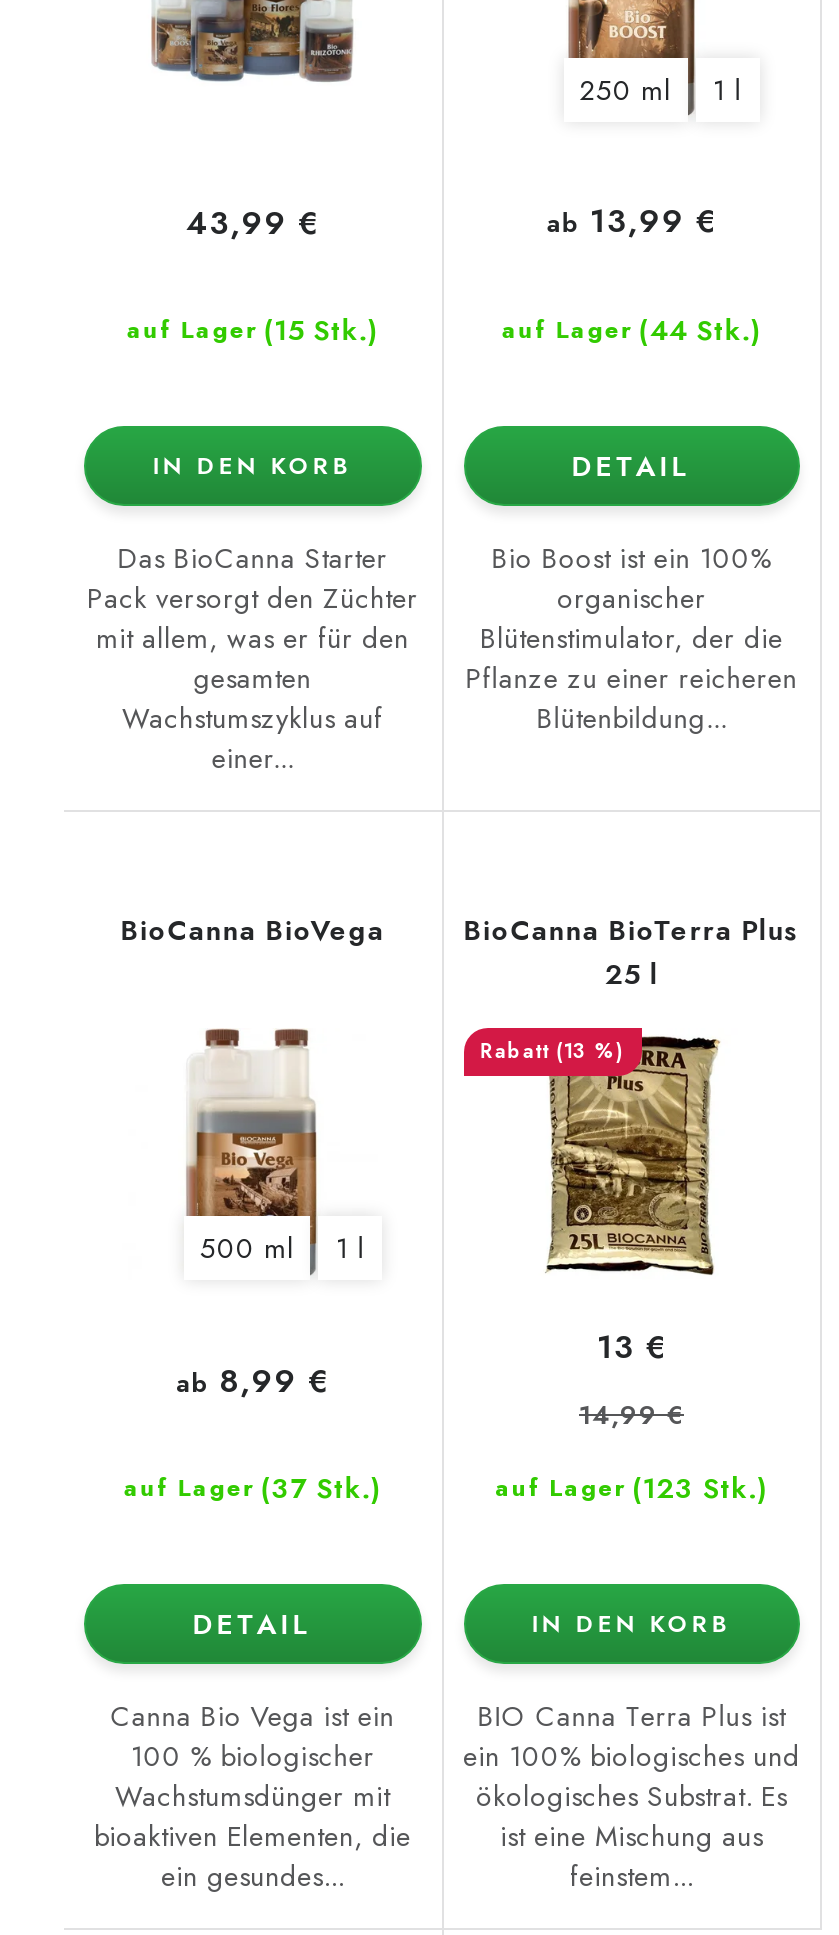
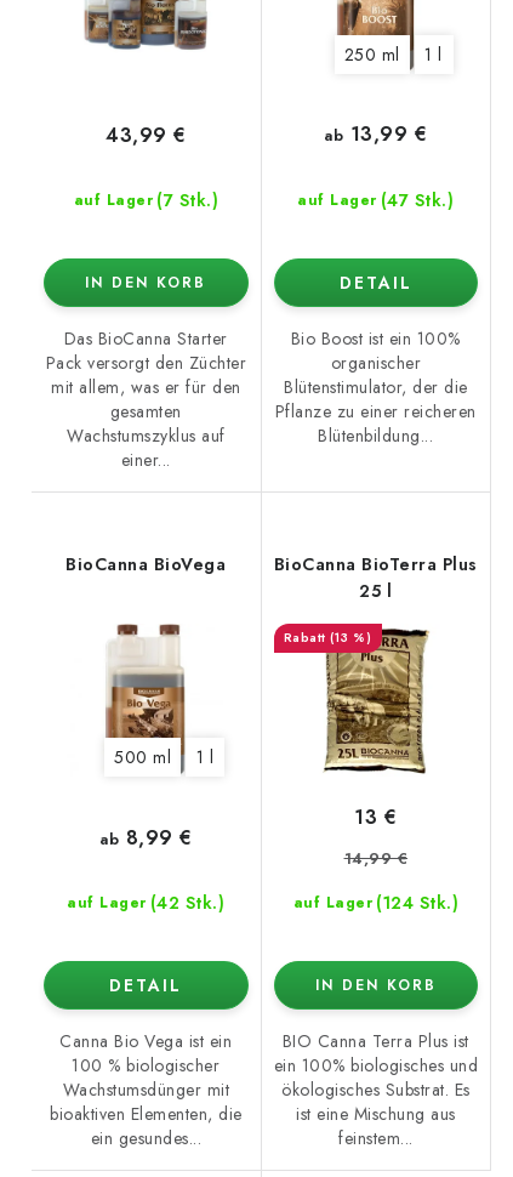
[126,309,378,349] auf Lager (15 Stk.) -> [73,188,218,212] auf Lager (7 Stk.)
[502,309,762,349] auf Lager (44 Stk.) -> [297,188,454,212] auf Lager (47 Stk.)
[124,1469,382,1509] auf Lager (37 Stk.) -> [67,891,225,915] auf Lager (42 Stk.)
[495,1469,768,1509] auf Lager (123 Stk.) -> [293,891,458,915] auf Lager (124 Stk.)

